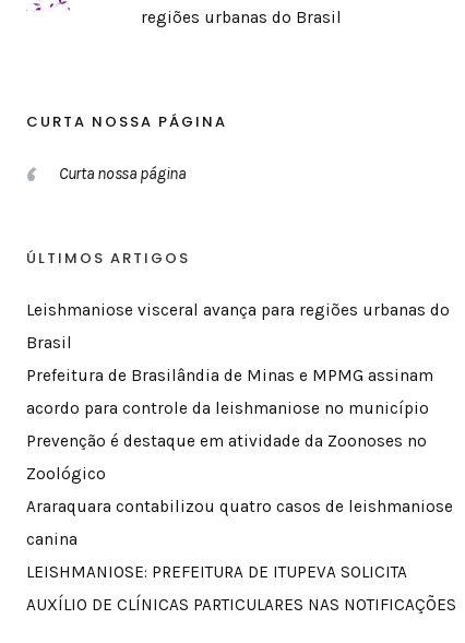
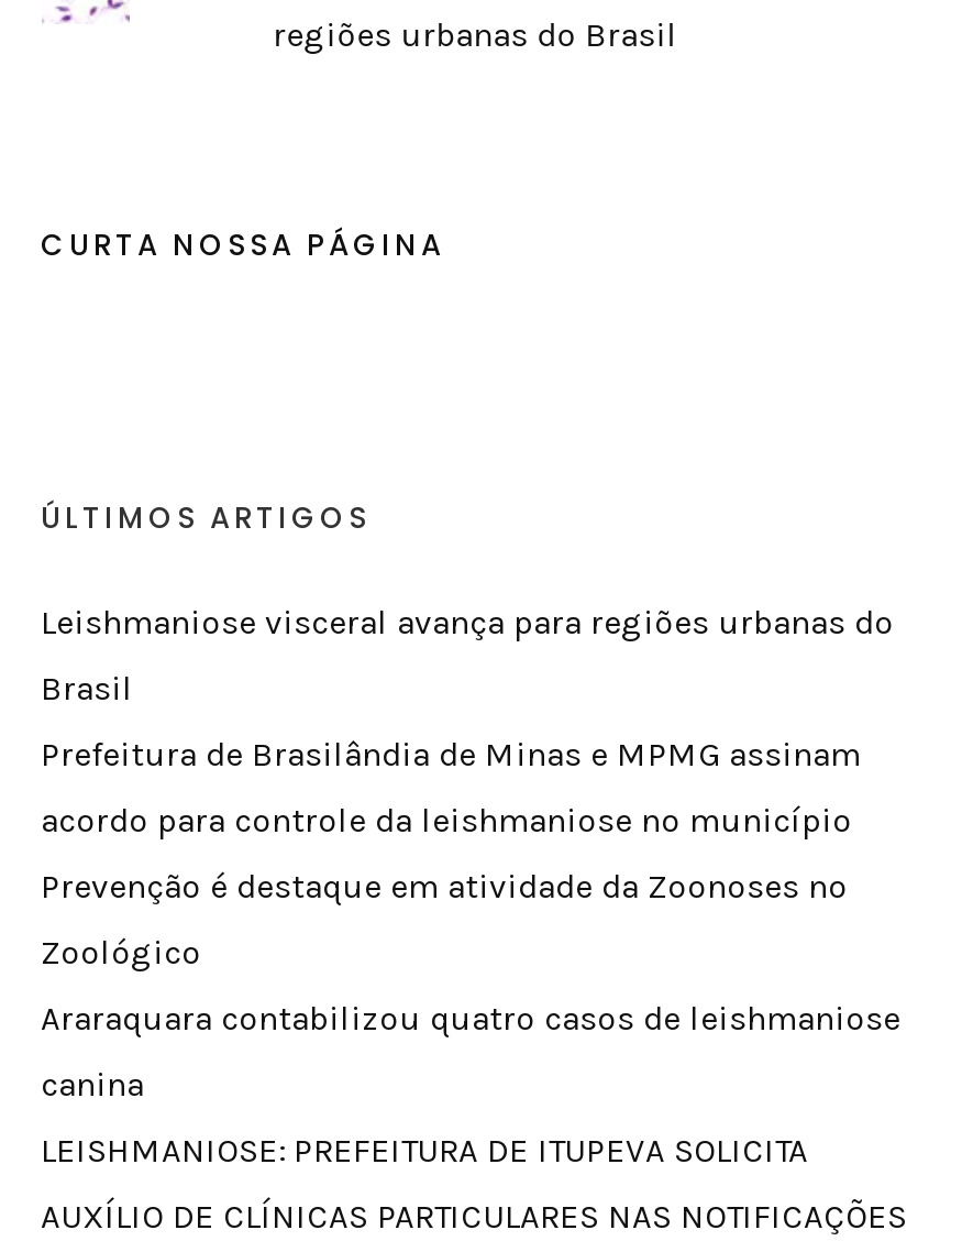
[59,164,186,184] Curta nossa página -> none

